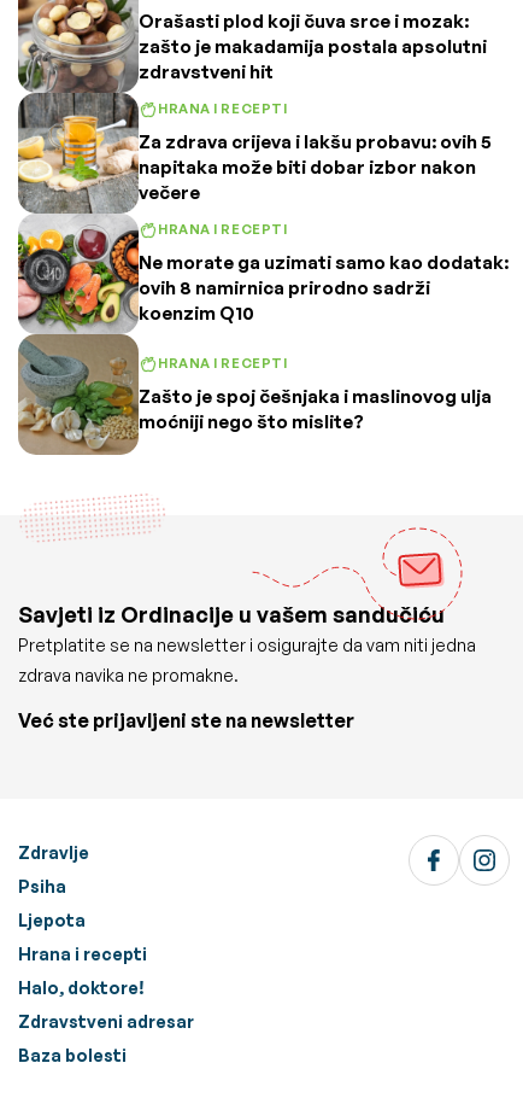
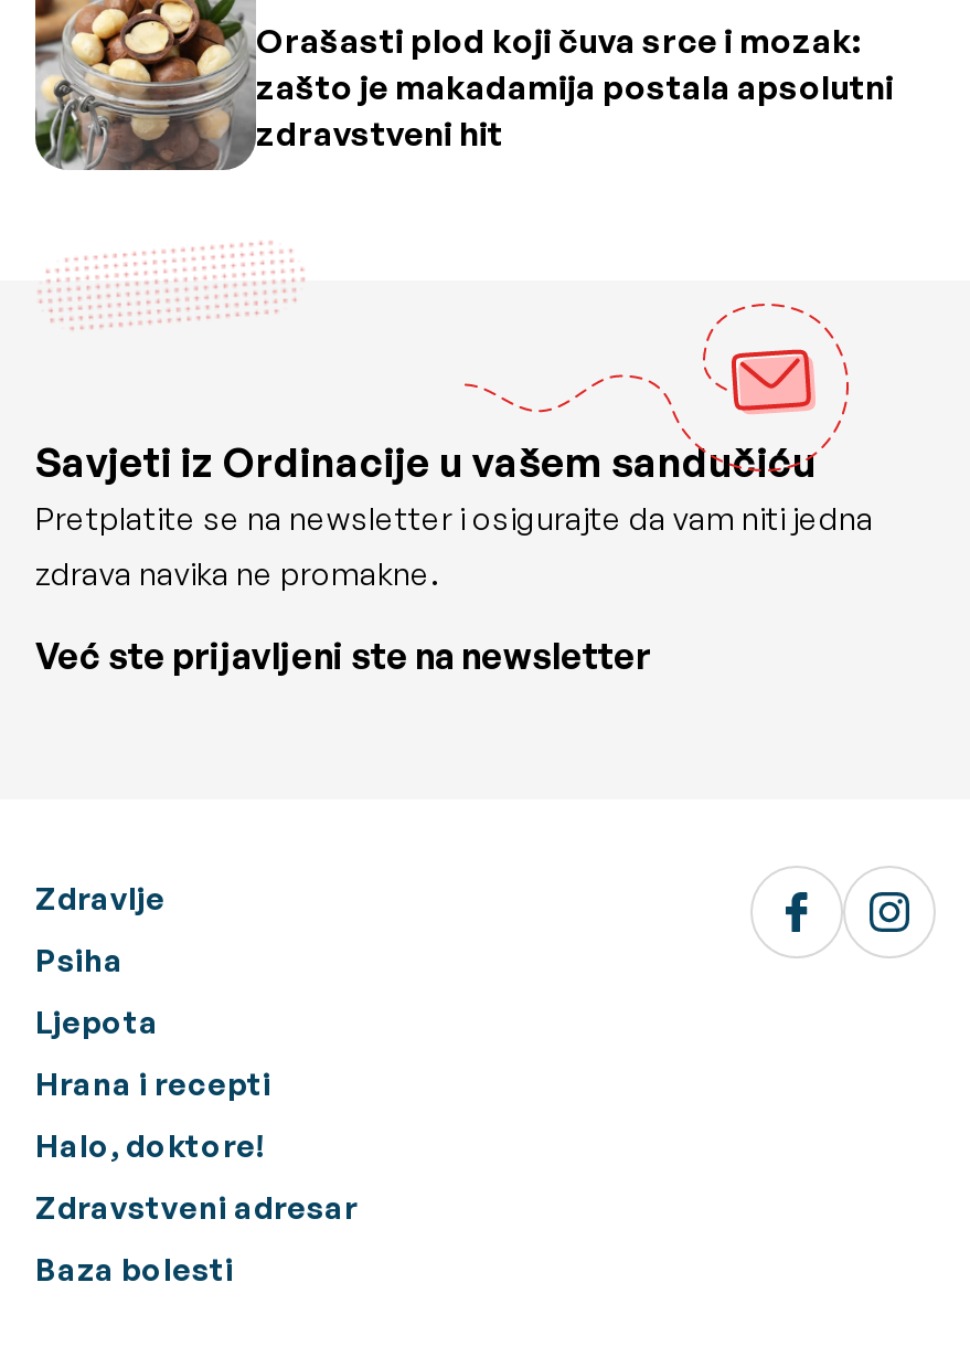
[17,92,509,456] [image] | HRANA I RECEPTI | Za zdrava crijeva i lakšu probavu: ovih 5 | napitaka može biti dobar izbor nakon | večere | HRANA I RECEPTI | Ne morate ga uzimati samo kao dodatak: | ovih 8 namirnica prirodno sadrži | koenzim Q10 | HRANA I RECEPTI | Zašto je spoj češnjaka i maslinovog ulja | moćniji nego što mislite? -> none

